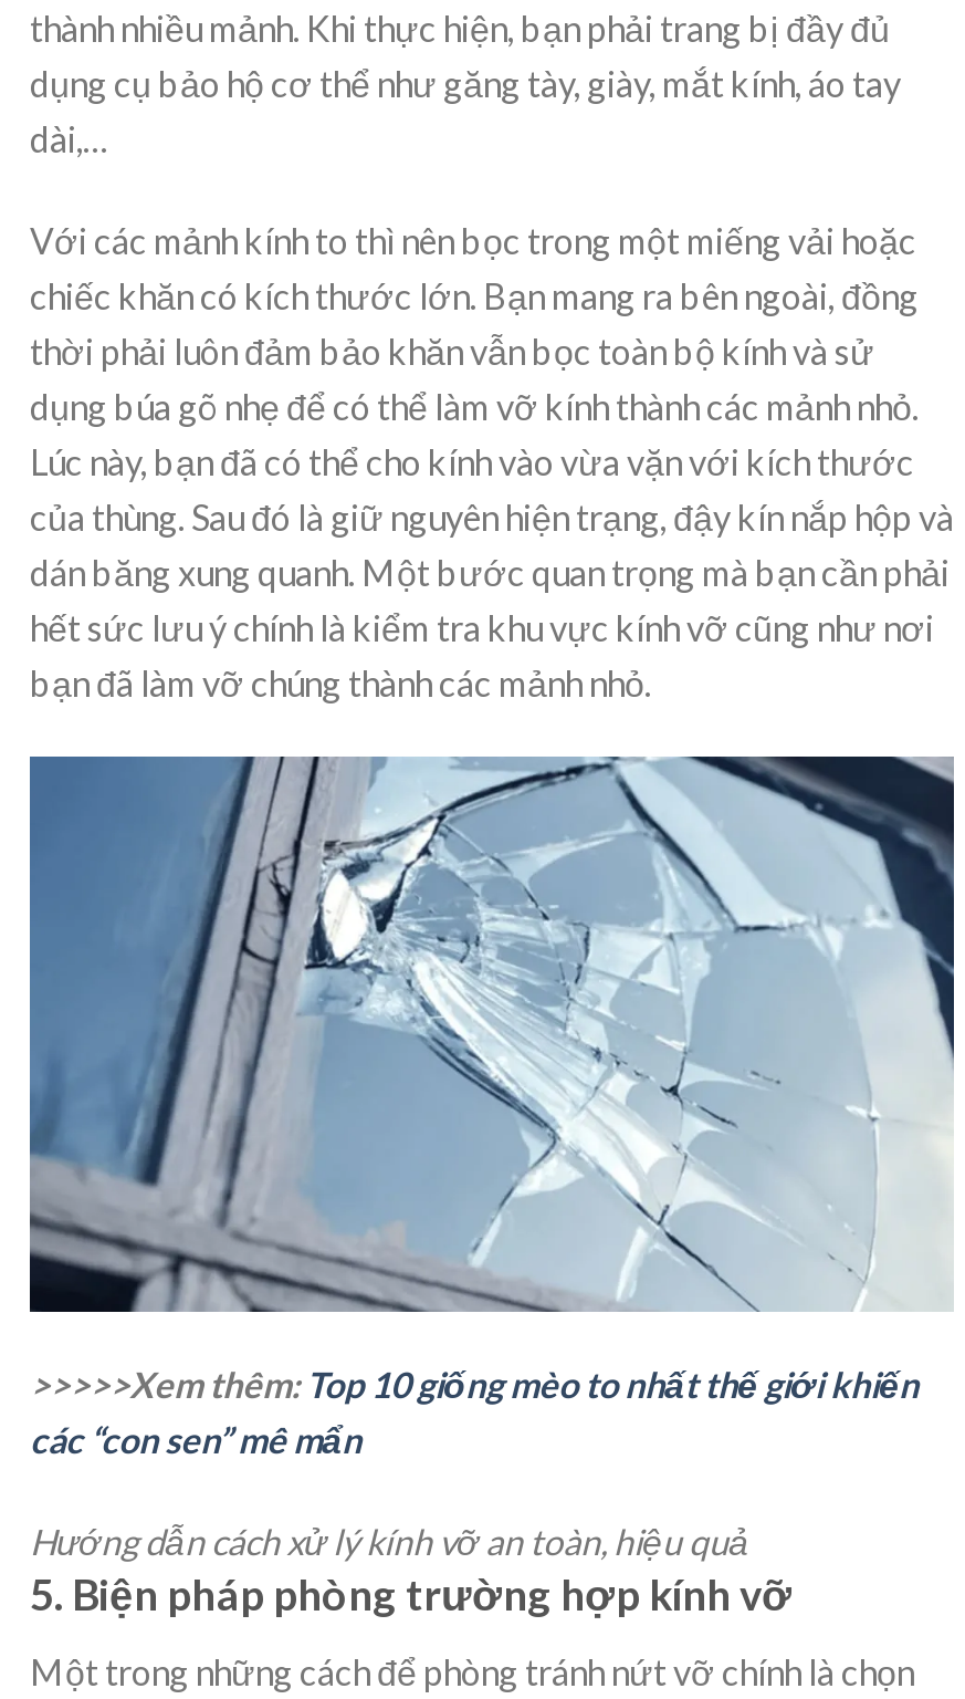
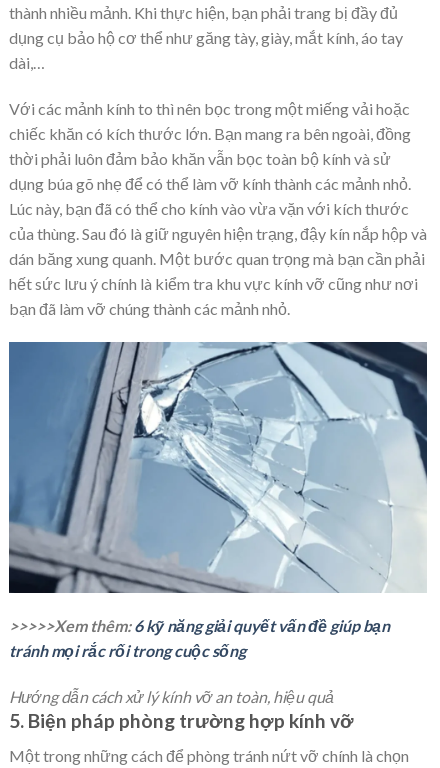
[30,1363,919,1461] >>>>>Xem thêm: Top 10 giống mèo to nhất thế giới khiến | các “con sen” mê mẩn -> [9,616,390,660] >>>>>Xem thêm: 6 kỹ năng giải quyết vấn đề giúp bạn | tránh mọi rắc rối trong cuộc sống

